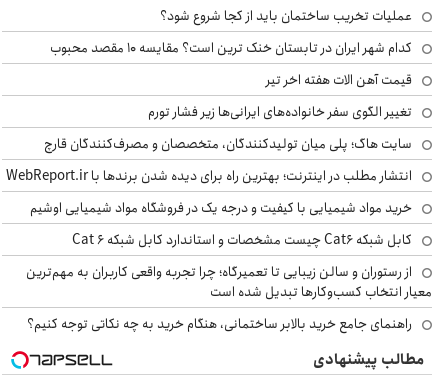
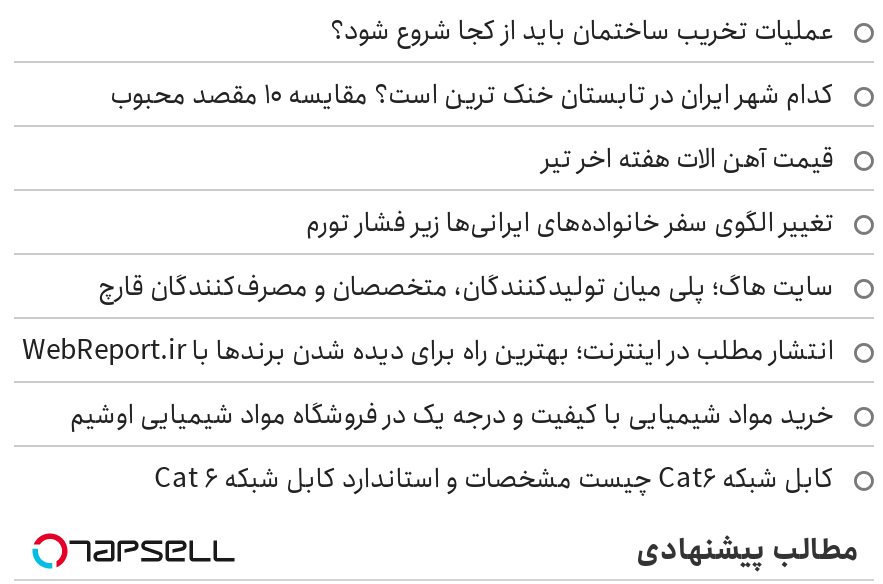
[26,261,432,335] از رستوران و سالن زیبایی تا تعمیرگاه؛ چرا تجربه واقعی کاربران به مهم‌ترین | معیار انتخاب کسب‌وکارها تبدیل شده است | راهنمای جامع خرید بالابر ساختمانی، هنگام خرید به چه نکاتی توجه کنیم؟ -> none

